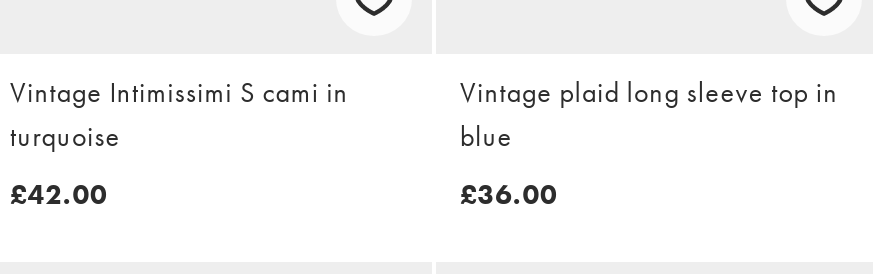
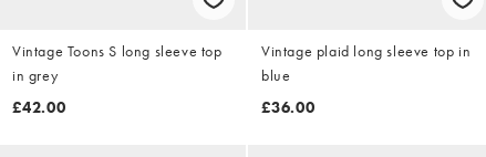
[10,73,349,153] Vintage Intimissimi S cami in | turquoise -> [12,40,222,85] Vintage Toons S long sleeve top | in grey

